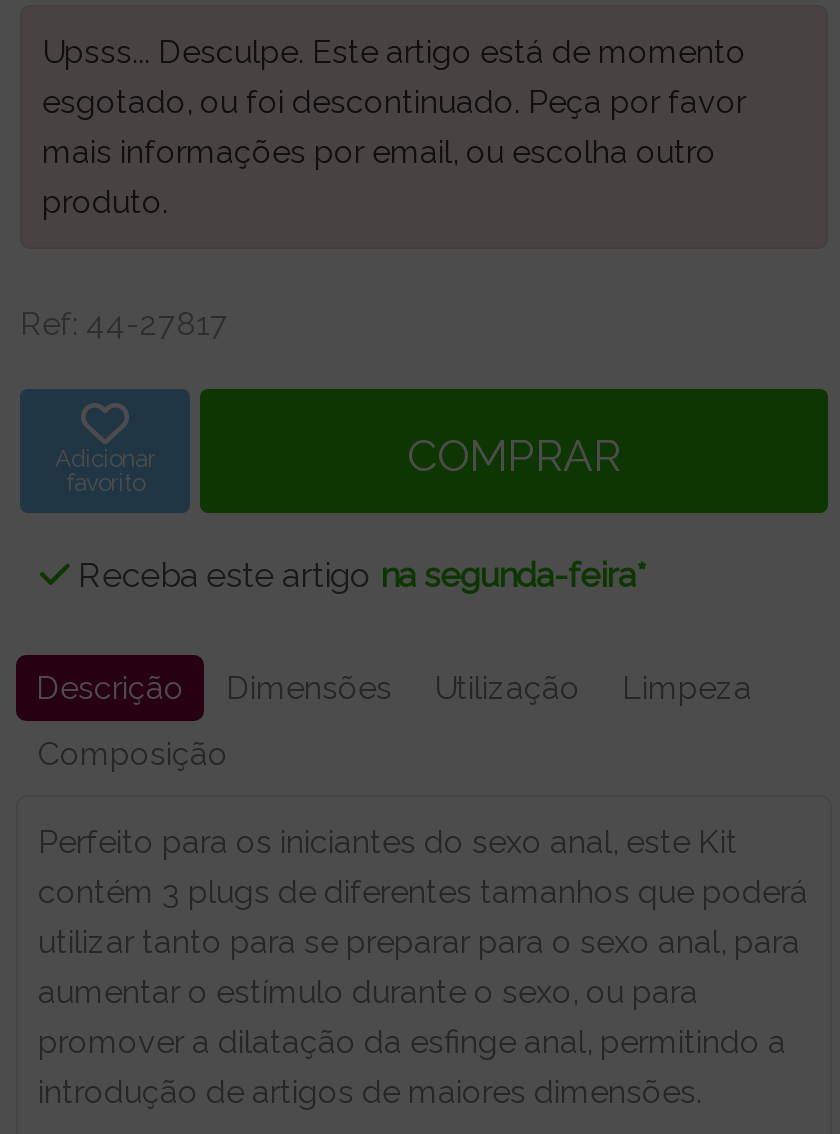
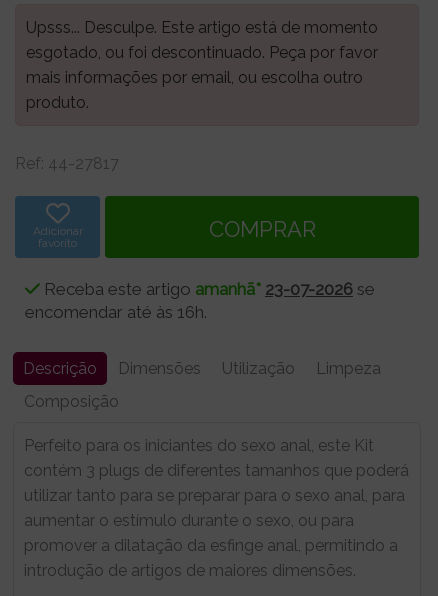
[70,556,648,596] Receba este artigo na segunda-feira* -> [25,279,375,322] Receba este artigo amanhã* 23-07-2026 se | encomendar até às 16h.

